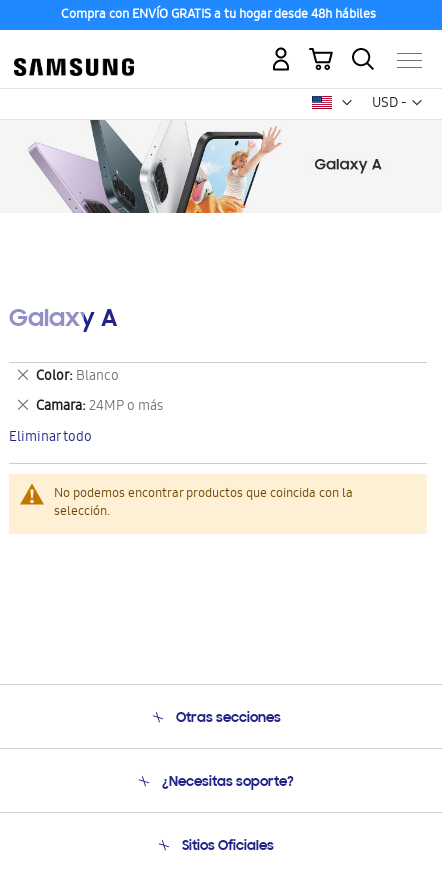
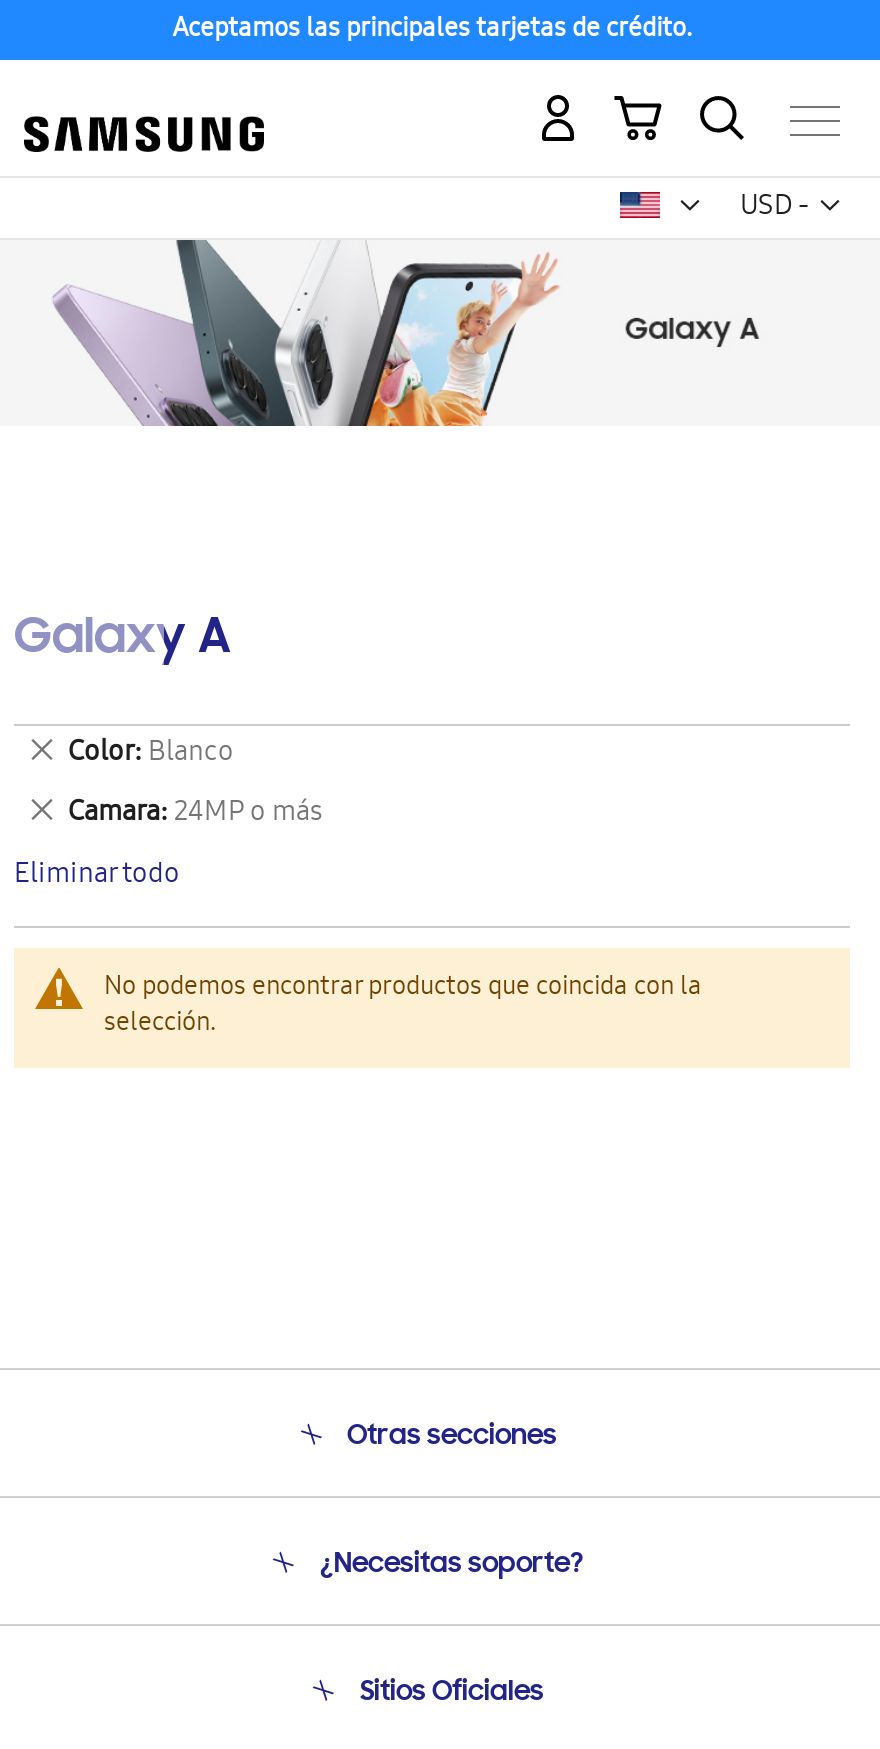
[60,5,375,26] Compra con ENVÍO GRATIS a tu hogar desde 48h hábiles -> [172,10,692,52] Aceptamos las principales tarjetas de crédito.

